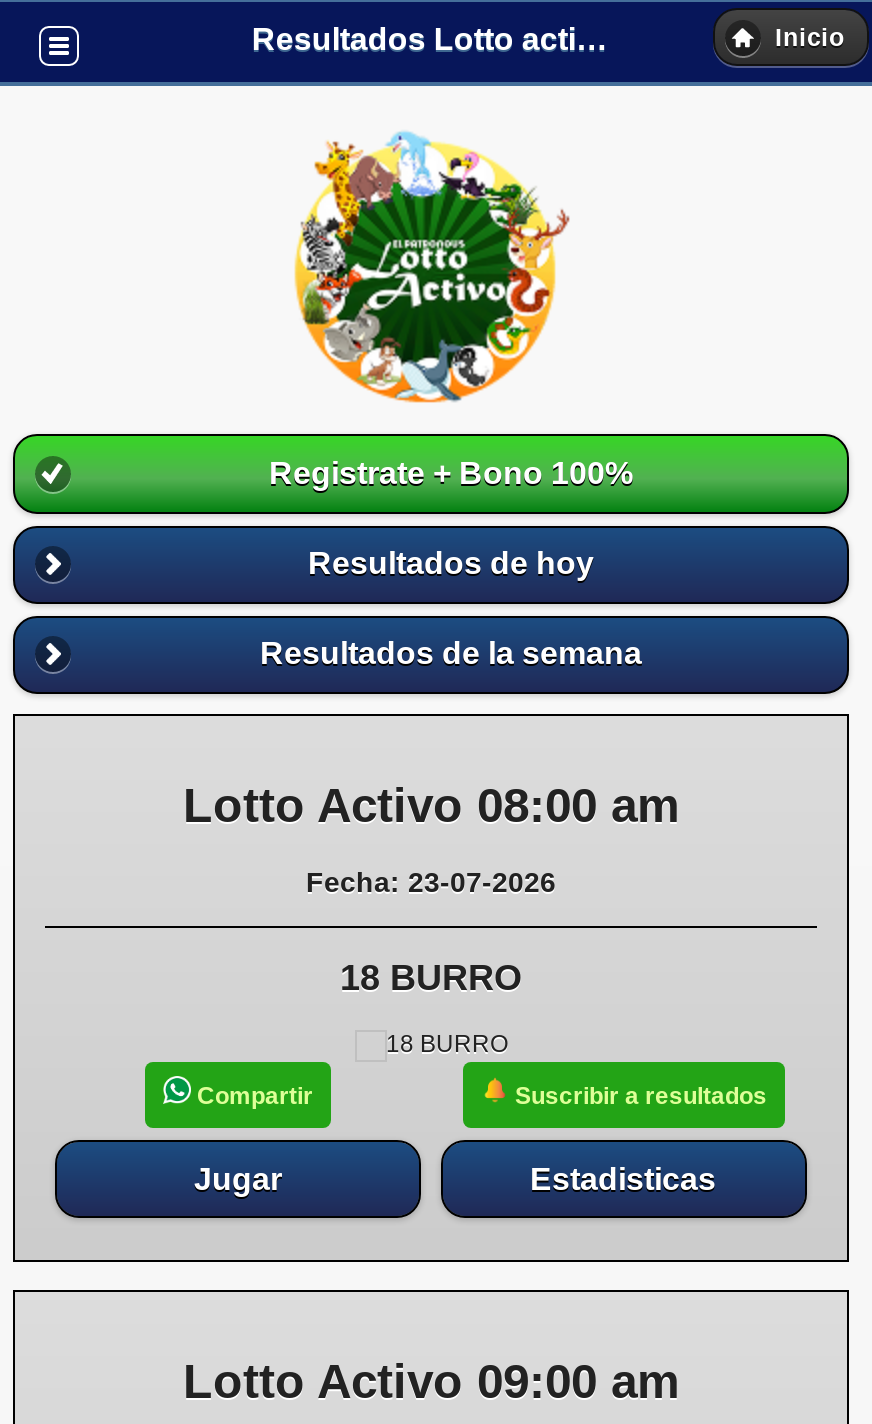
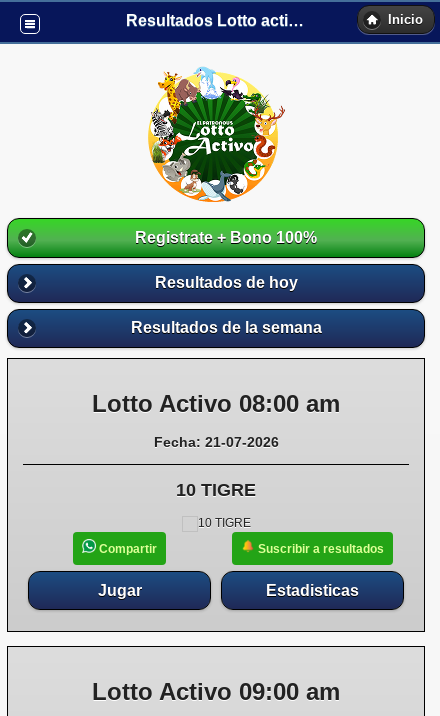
[306,866,556,898] Fecha: 23-07-2026 -> [153,434,278,450] Fecha: 21-07-2026
[340,958,522,998] 18 BURRO -> [176,480,256,500] 10 TIGRE

